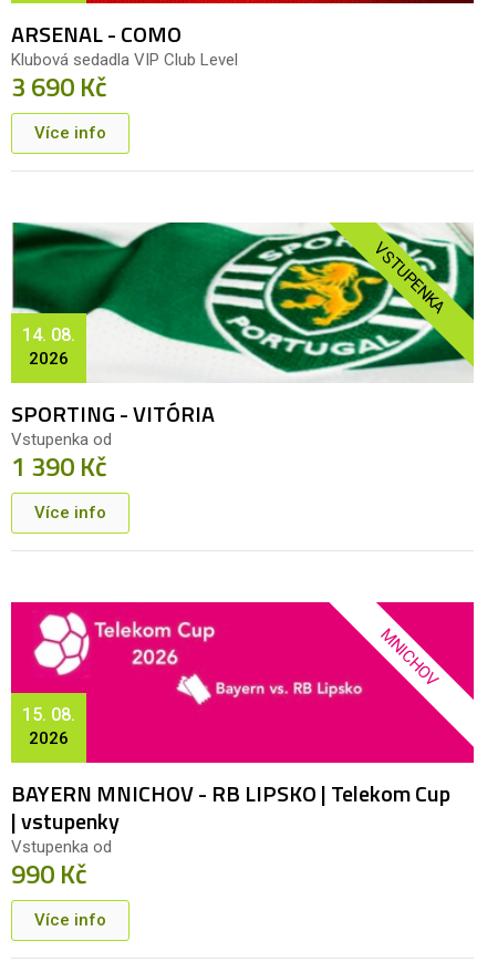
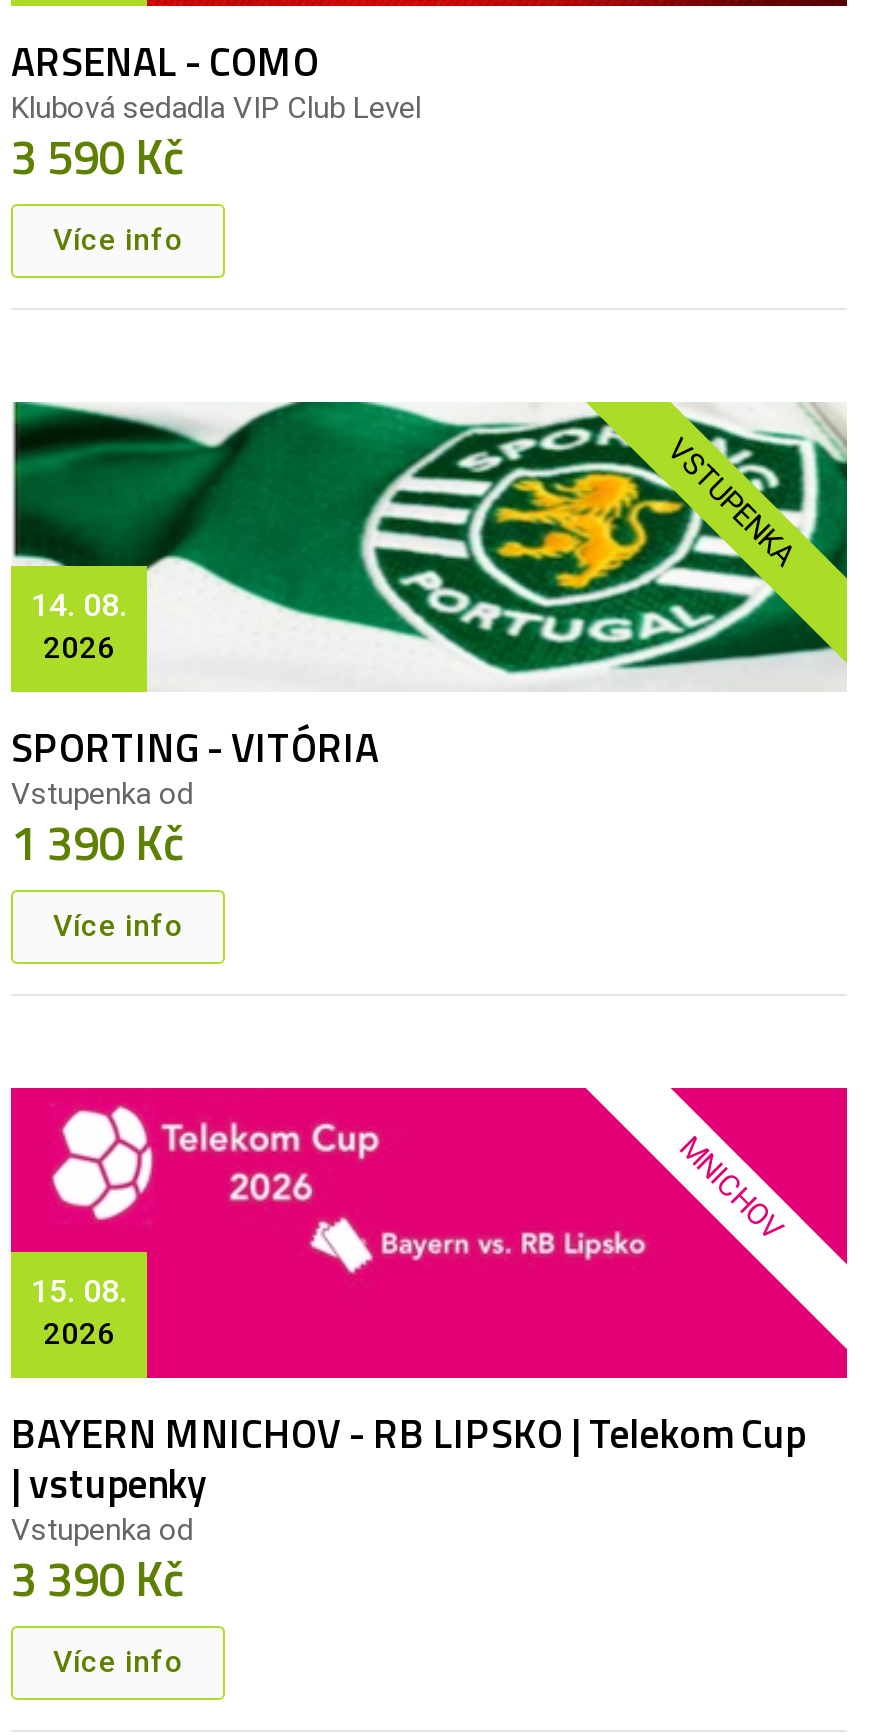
[11,66,107,106] 3 690 Kč -> [11,119,185,191] 3 590 Kč
[11,853,87,893] 990 Kč -> [11,1541,185,1613] 3 390 Kč

